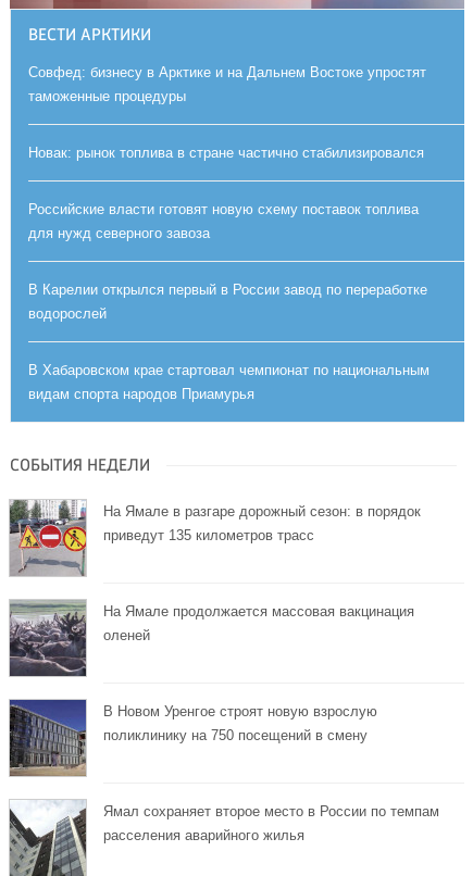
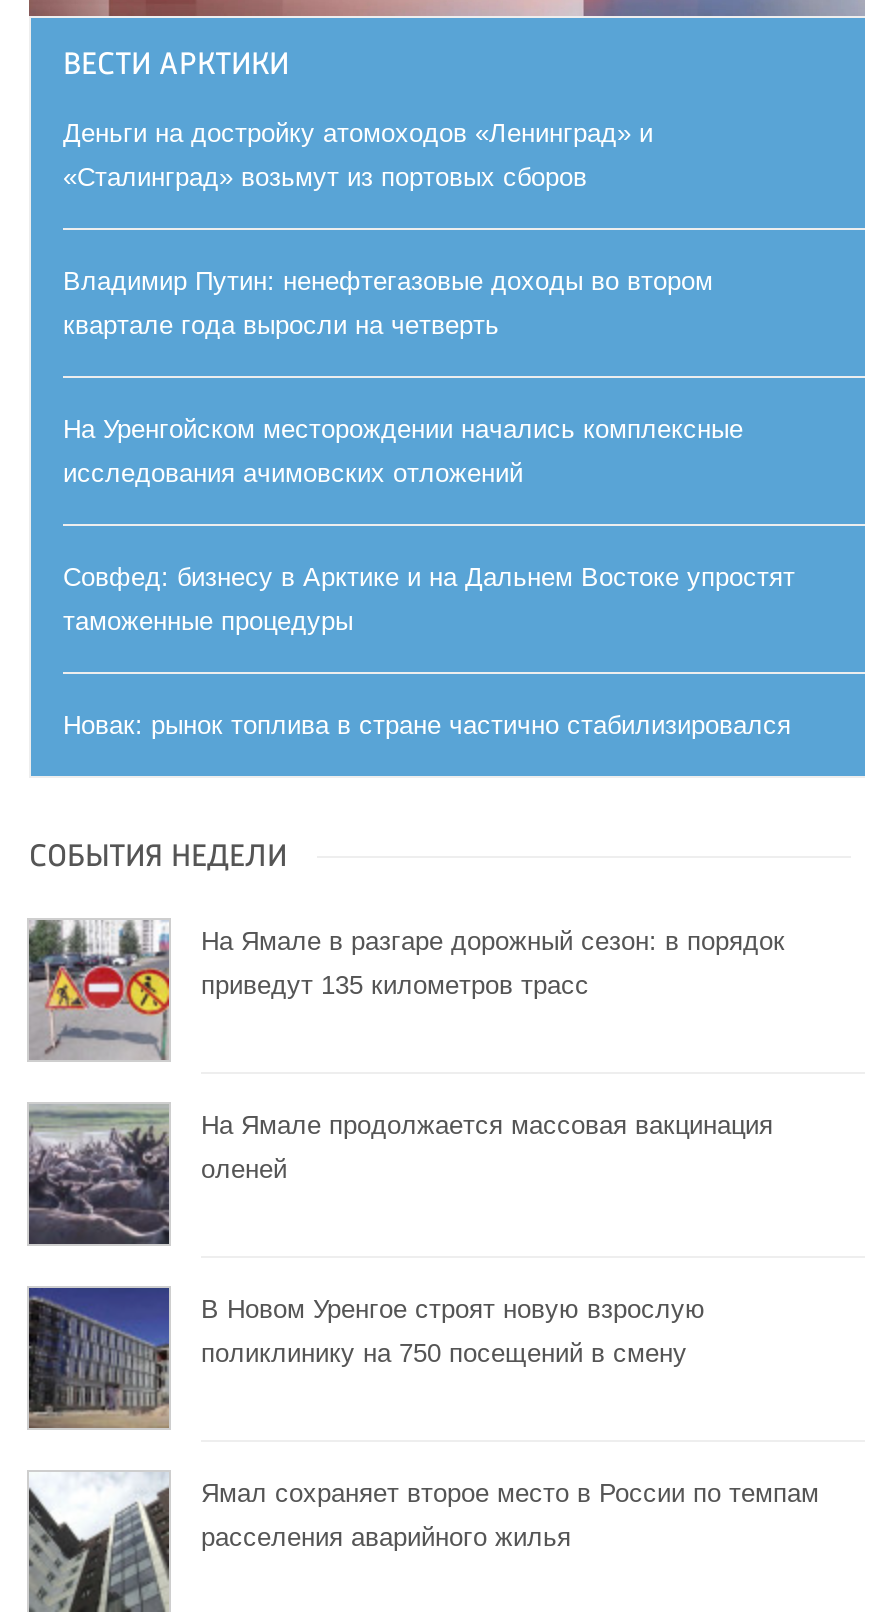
none -> [63,118,743,488] Деньги на достройку атомоходов «Ленинград» и | «Сталинград» возьмут из портовых сборов | Владимир Путин: ненефтегазовые доходы во втором | квартале года выросли на четверть | На Уренгойском месторождении начались комплексные | исследования ачимовских отложений
moved [28,64,426,161] -> [63,562,795,740]: Совфед: бизнесу в Арктике и на Дальнем Востоке упростят | таможенные процедуры | Новак: рынок топлива в стране частично стабилизировался
[28,201,430,402] Российские власти готовят новую схему поставок топлива | для нужд северного завоза | В Карелии открылся первый в России завод по переработке | водорослей | В Хабаровском крае стартовал чемпионат по национальным | видам спорта народов Приамурья -> none

